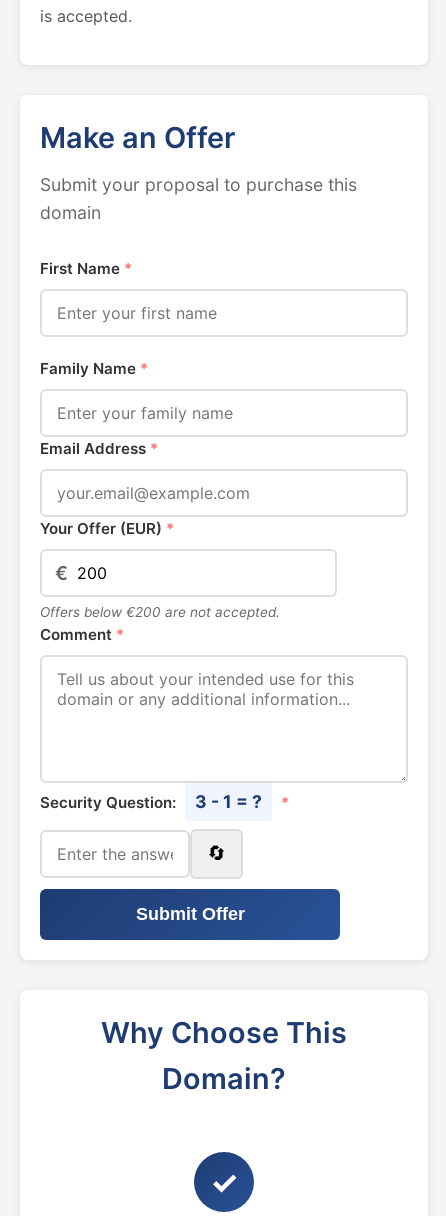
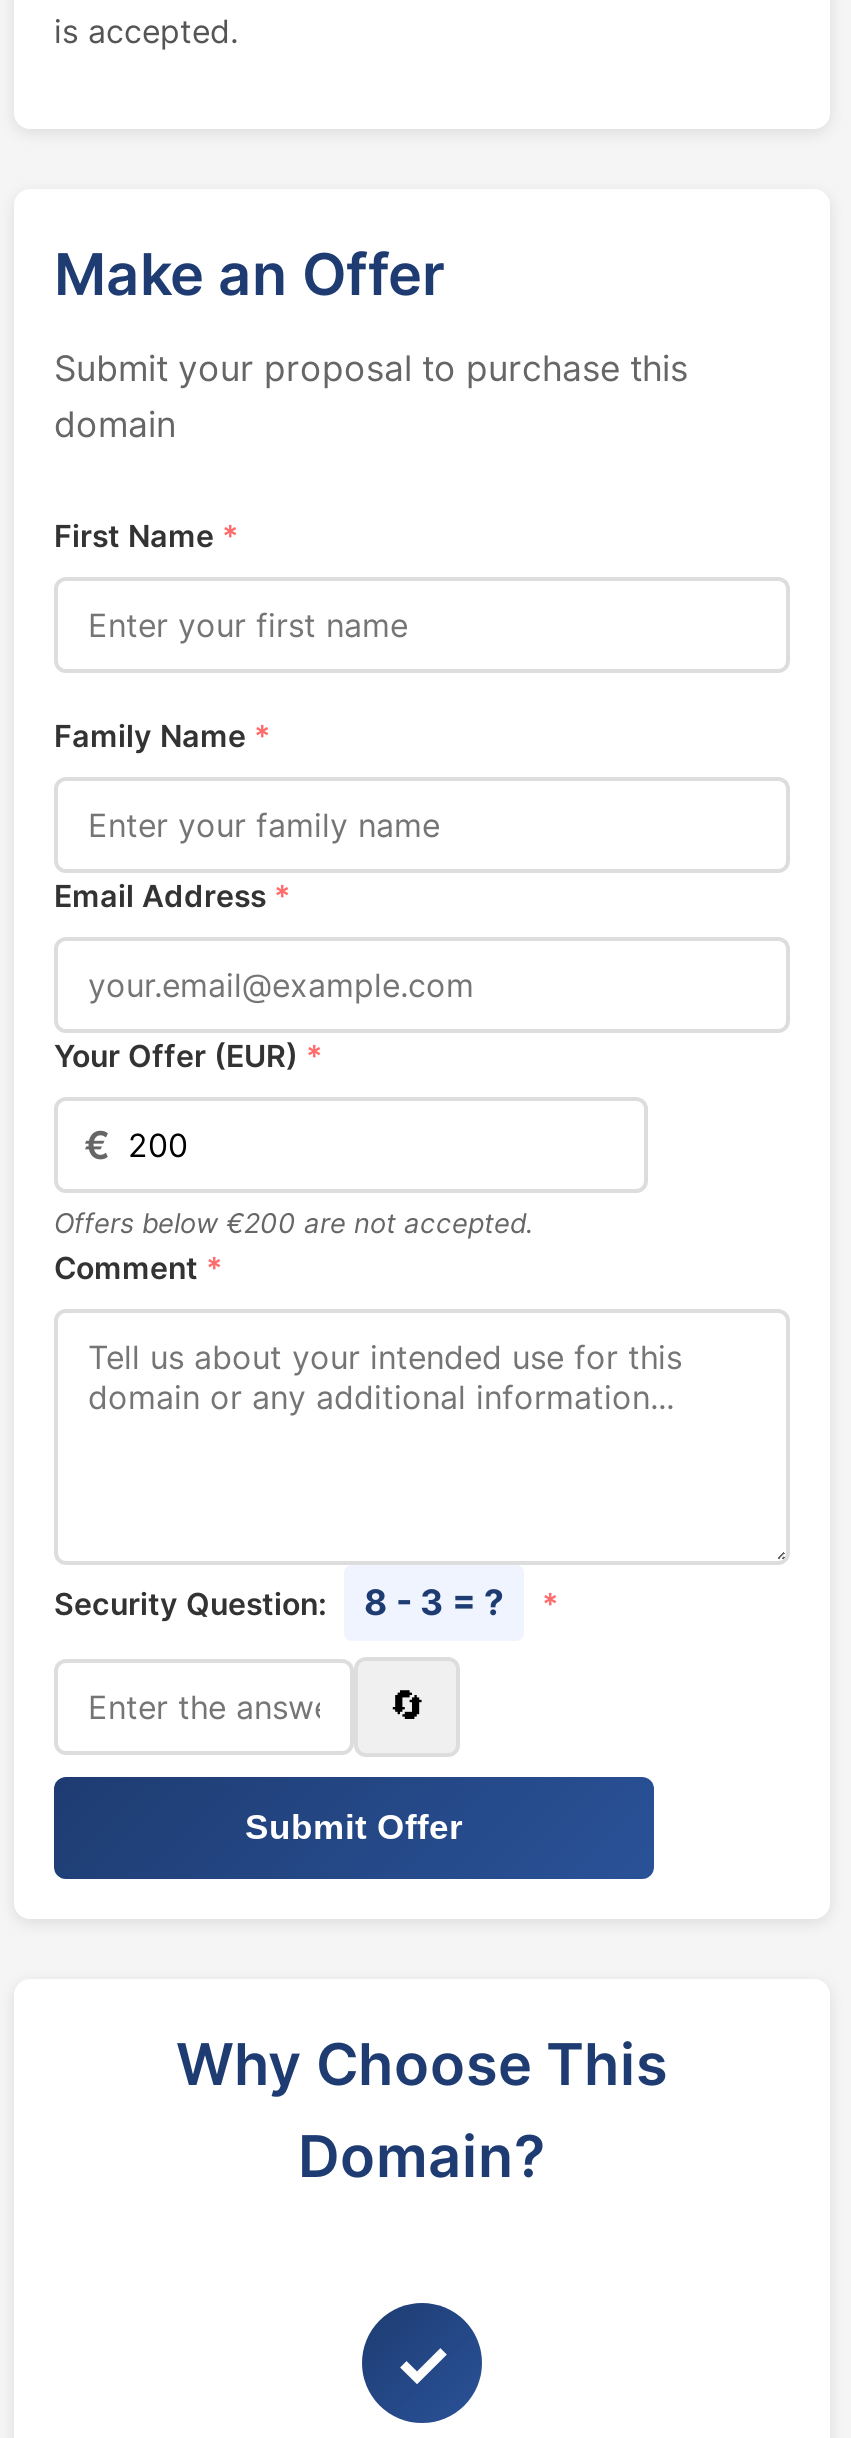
[195,791,262,812] 3 - 1 = ? -> [364,1581,504,1623] 8 - 3 = ?

